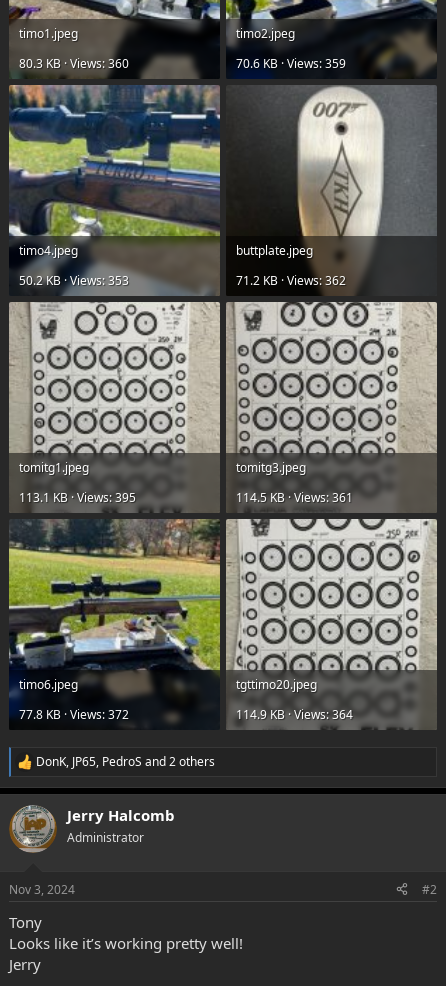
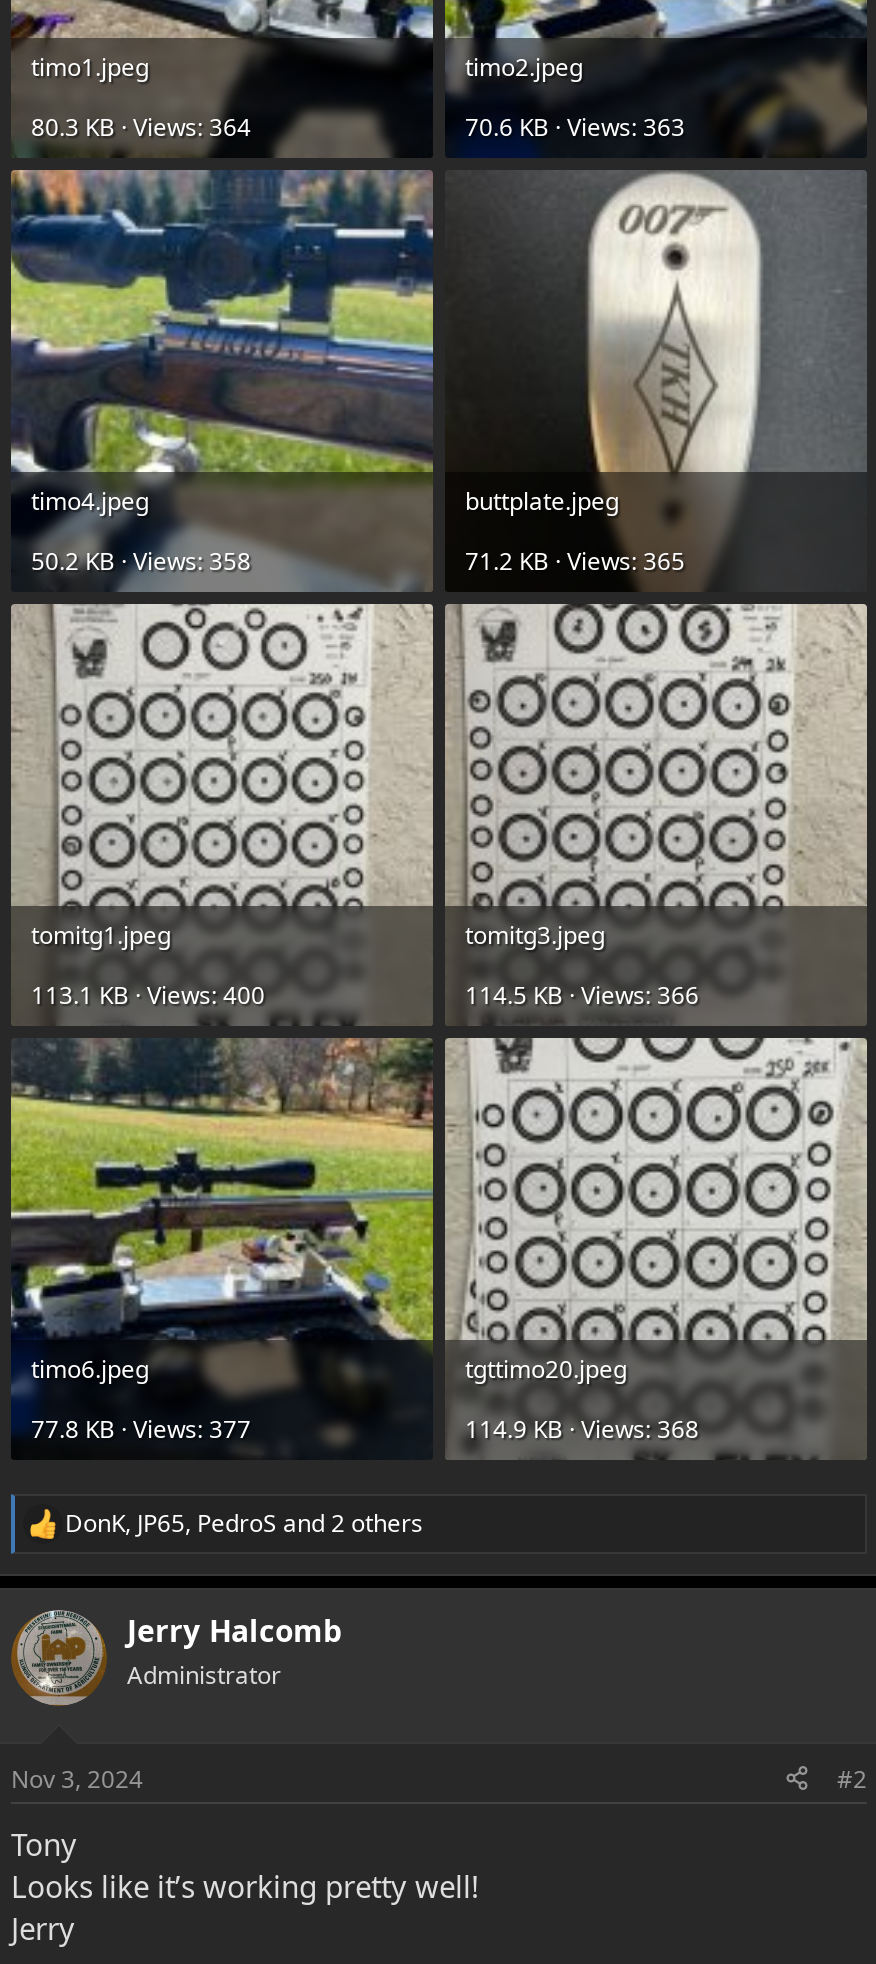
[19,54,129,71] 80.3 KB · Views: 360 -> [31,109,251,143] 80.3 KB · Views: 364
[236,54,346,71] 70.6 KB · Views: 359 -> [465,109,685,143] 70.6 KB · Views: 363
[19,271,129,288] 50.2 KB · Views: 353 -> [31,543,251,577] 50.2 KB · Views: 358
[236,271,346,288] 71.2 KB · Views: 362 -> [465,543,685,577] 71.2 KB · Views: 365
[19,488,136,505] 113.1 KB · Views: 395 -> [31,977,265,1011] 113.1 KB · Views: 400
[236,488,353,505] 114.5 KB · Views: 361 -> [465,977,699,1011] 114.5 KB · Views: 366
[19,705,129,722] 77.8 KB · Views: 372 -> [31,1411,251,1445] 77.8 KB · Views: 377
[236,705,353,722] 114.9 KB · Views: 364 -> [465,1411,699,1445] 114.9 KB · Views: 368

